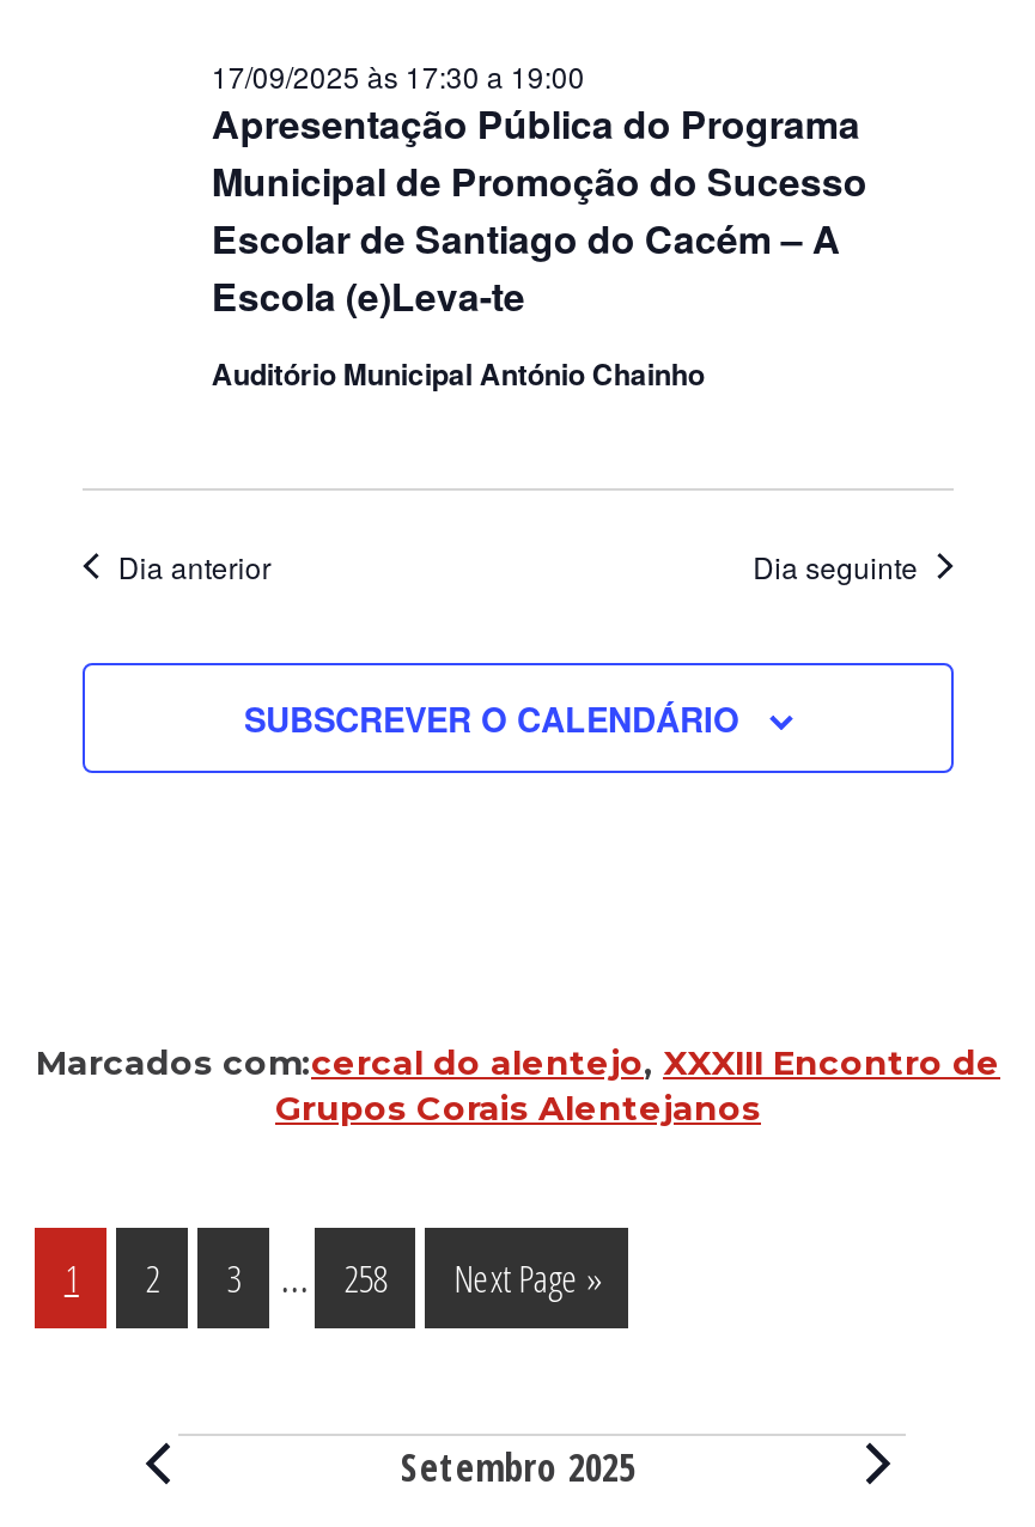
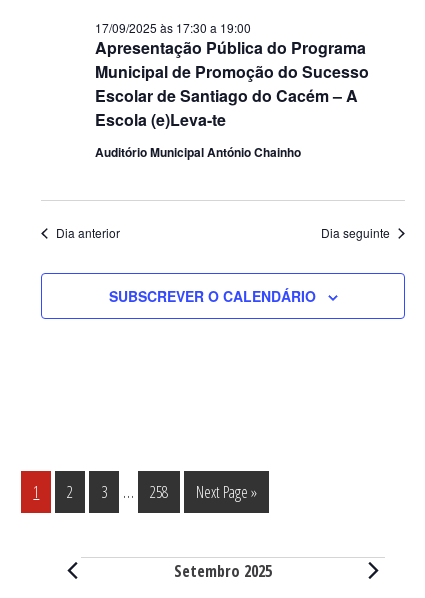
[36,1040,1000,1129] Marcados com:cercal do alentejo, XXXIII Encontro de | Grupos Corais Alentejanos -> none

